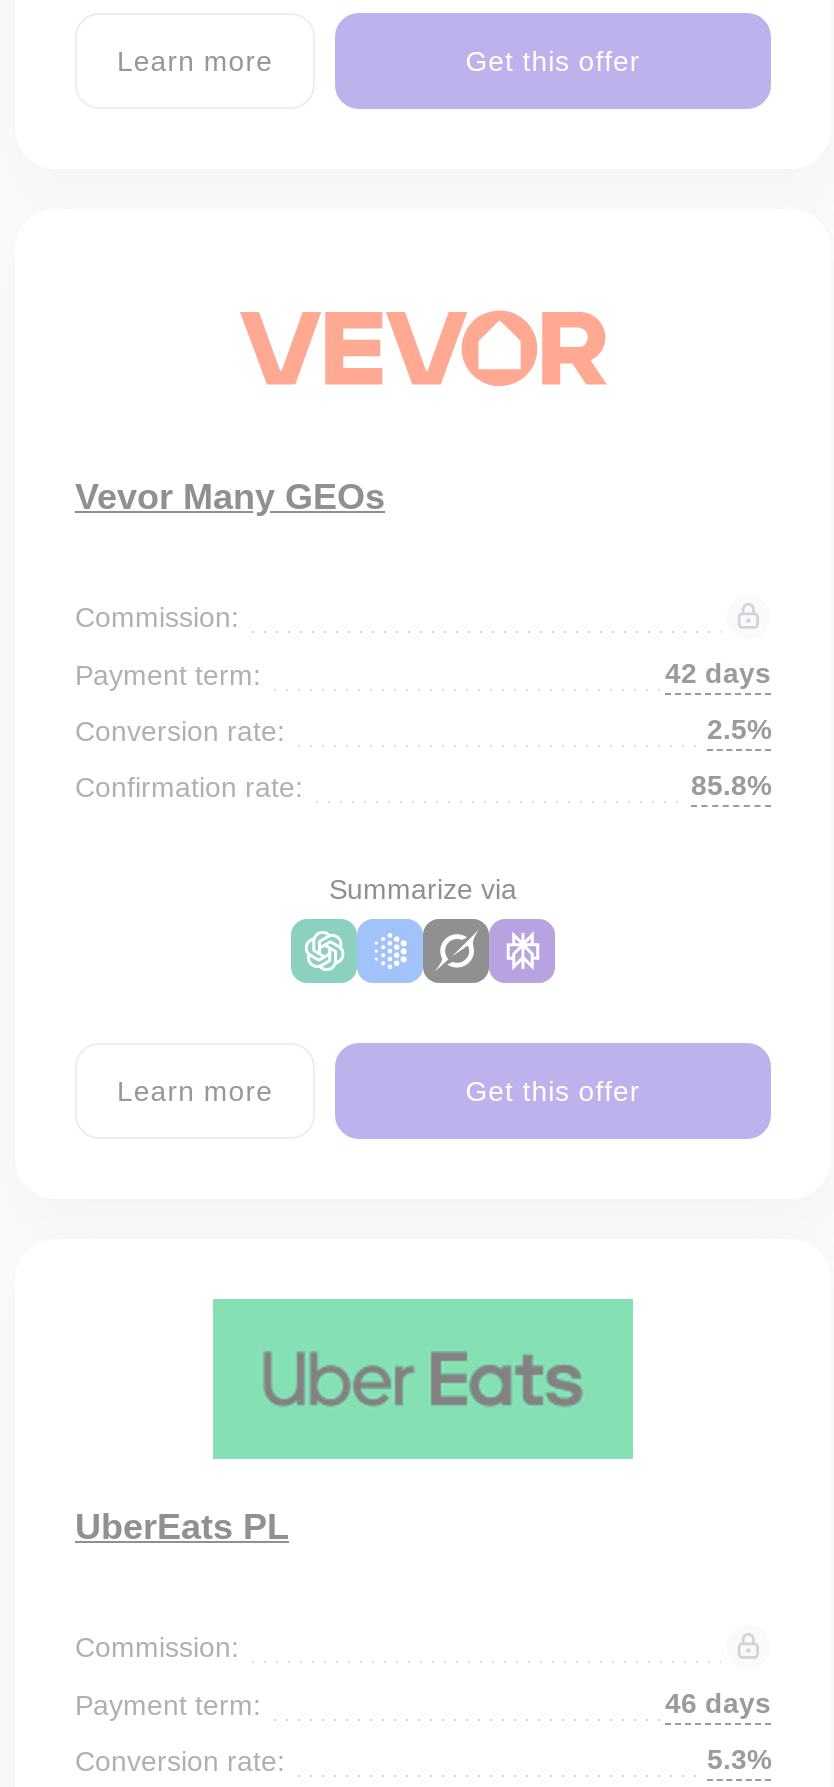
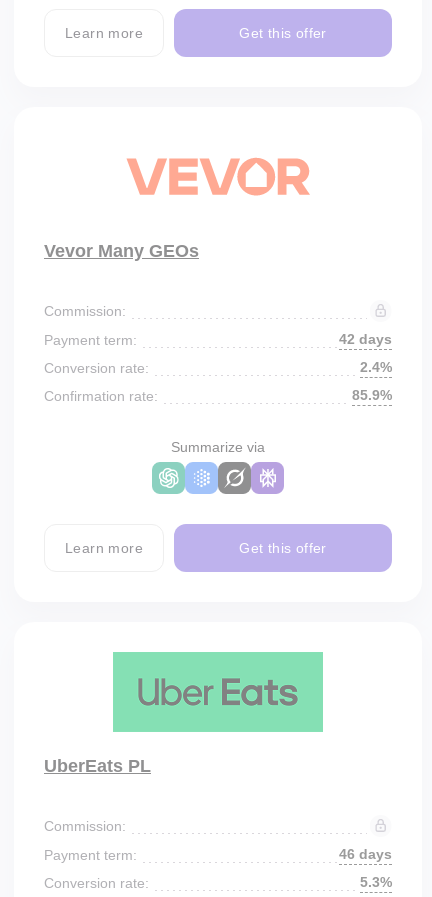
[707,713,771,745] 2.5% -> [360,359,392,375] 2.4%
[691,769,771,801] 85.8% -> [352,387,392,403] 85.9%

